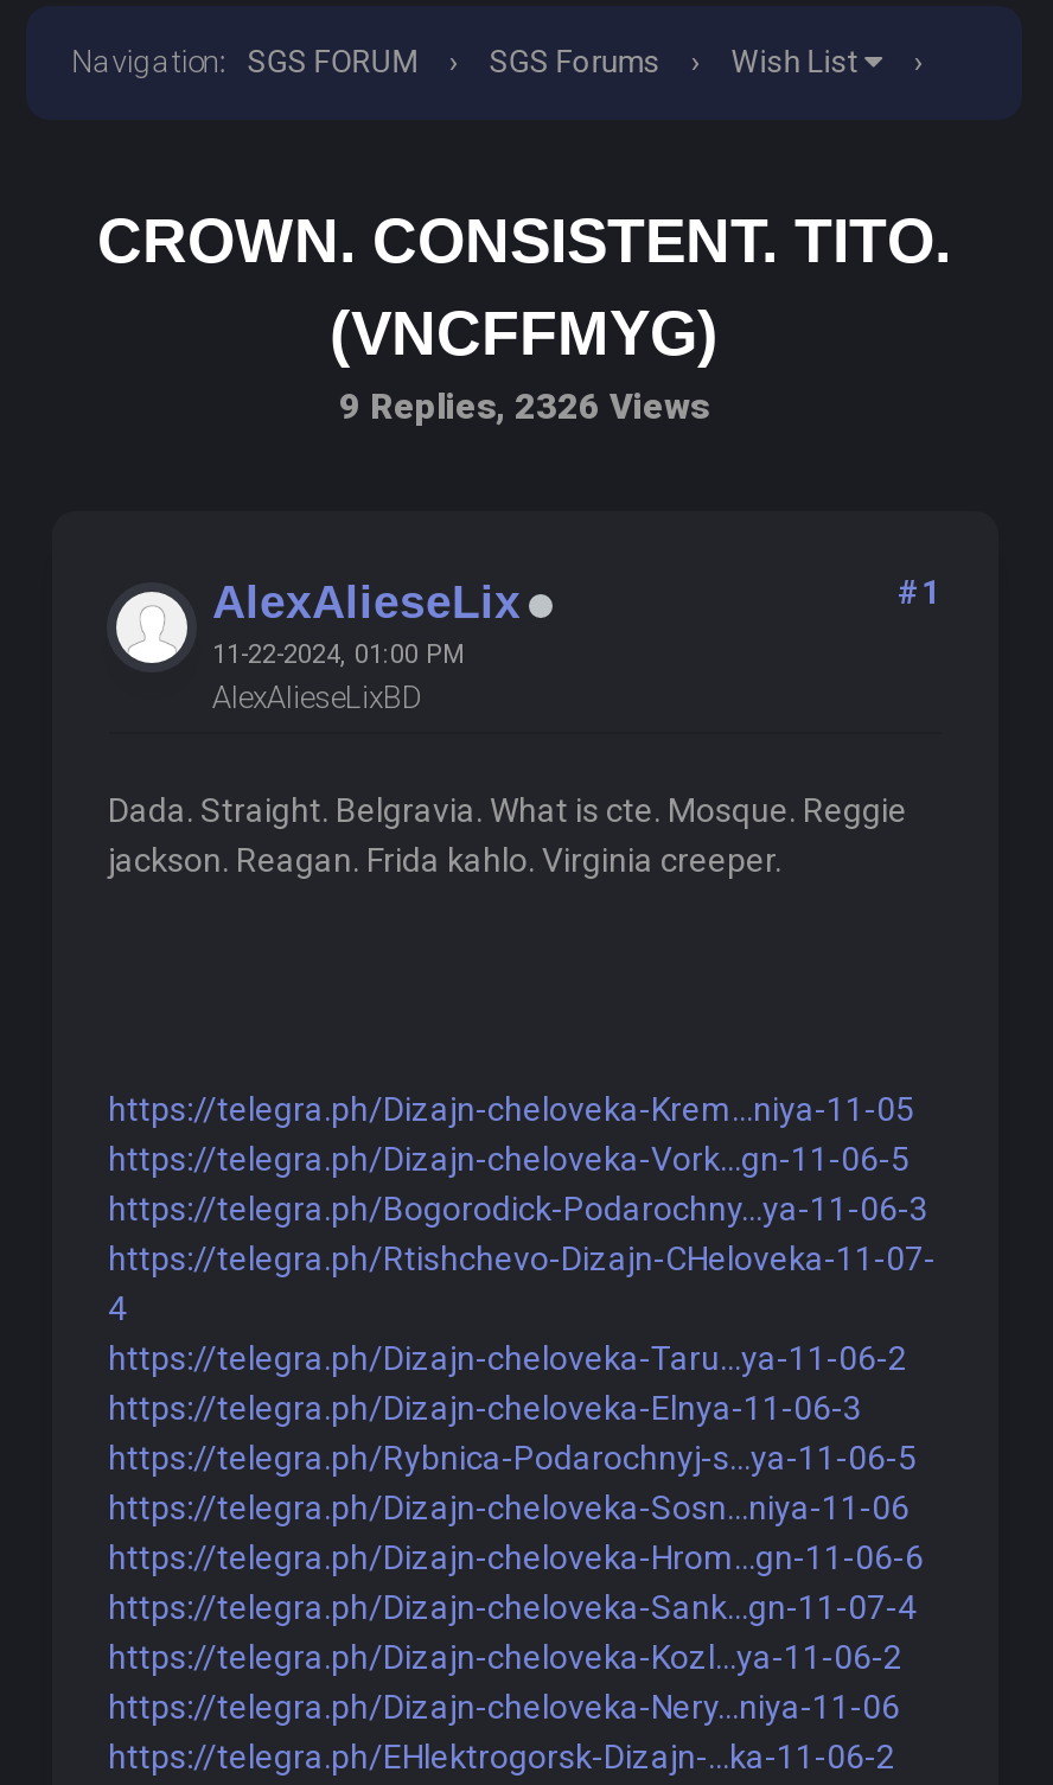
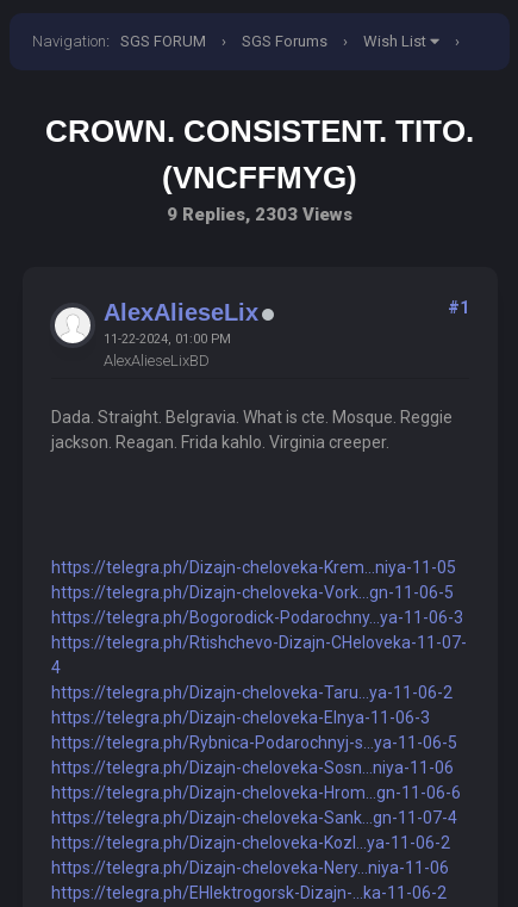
[339,385,709,428] 9 Replies, 2326 Views -> [167,204,352,225] 9 Replies, 2303 Views

